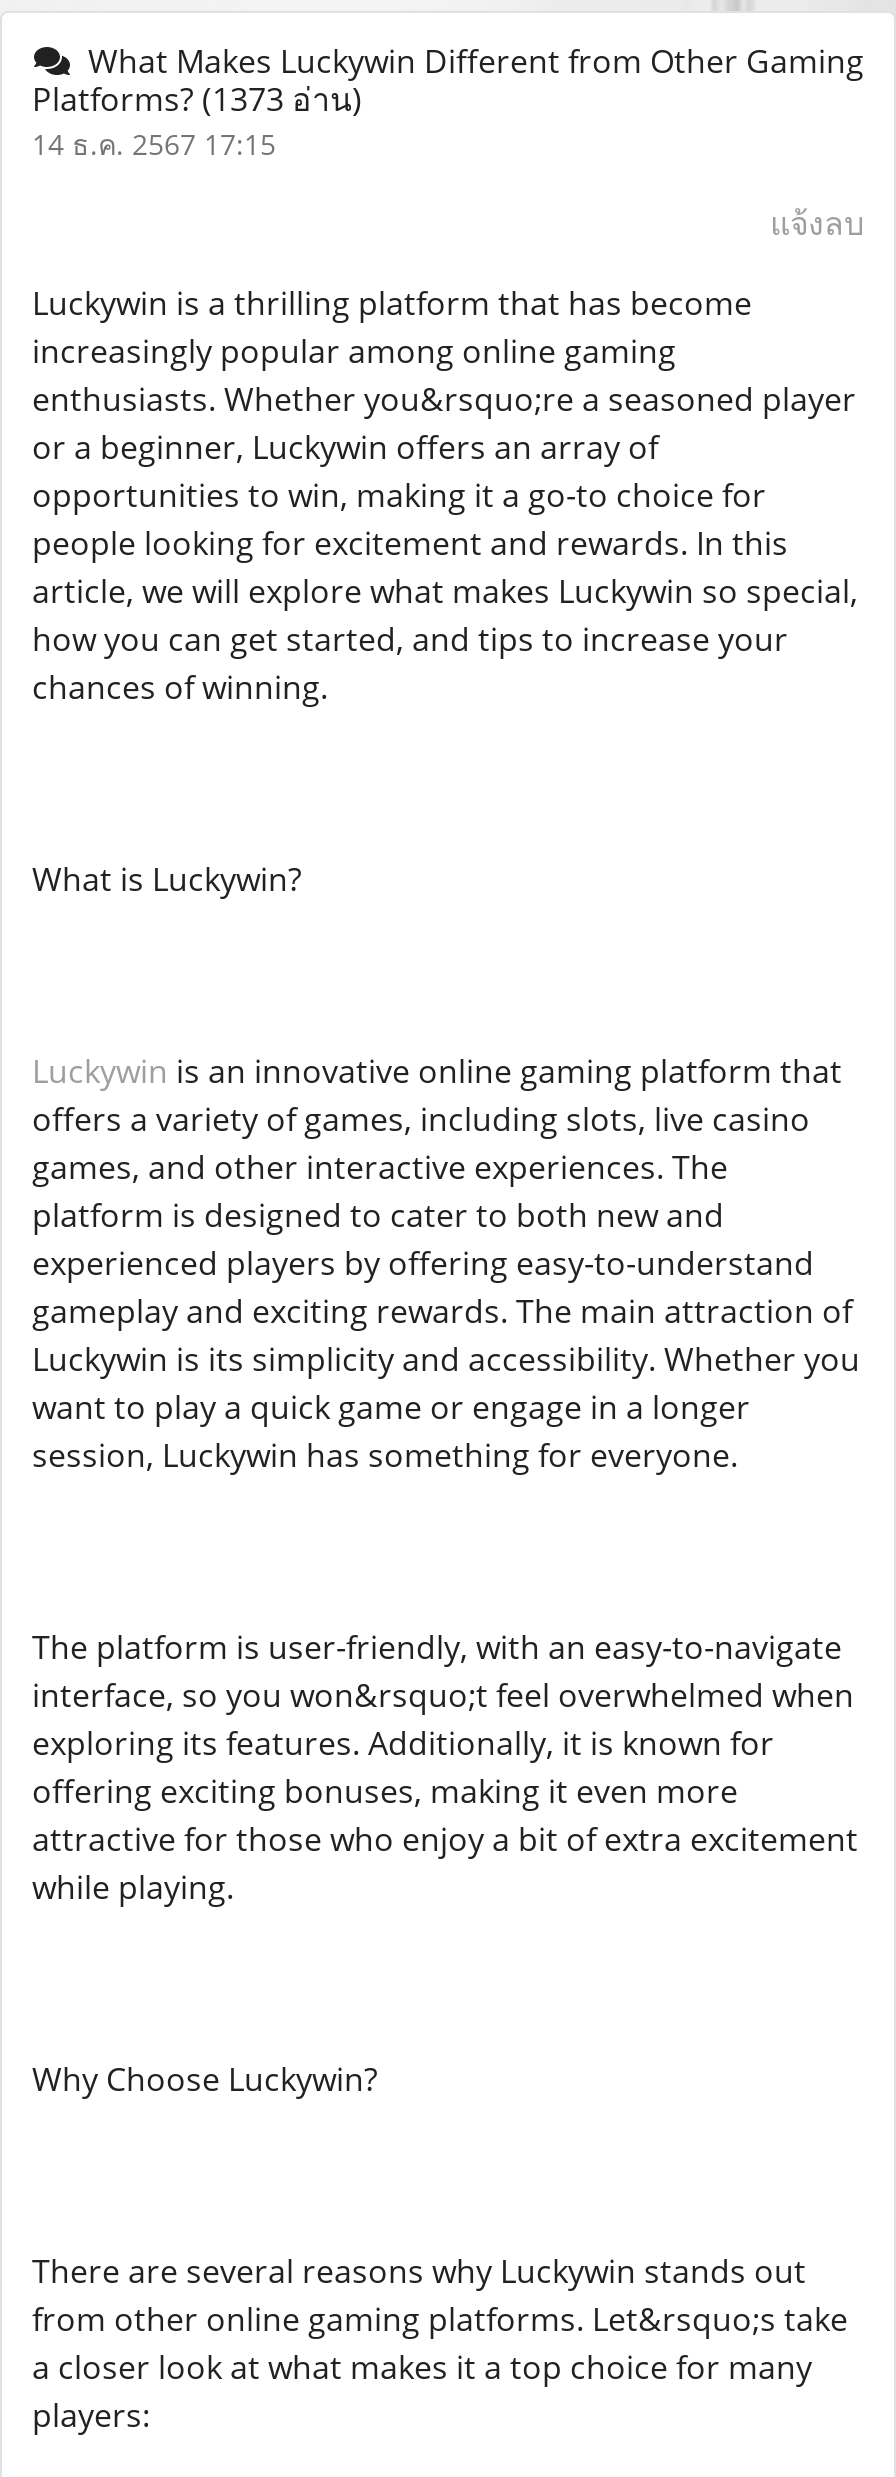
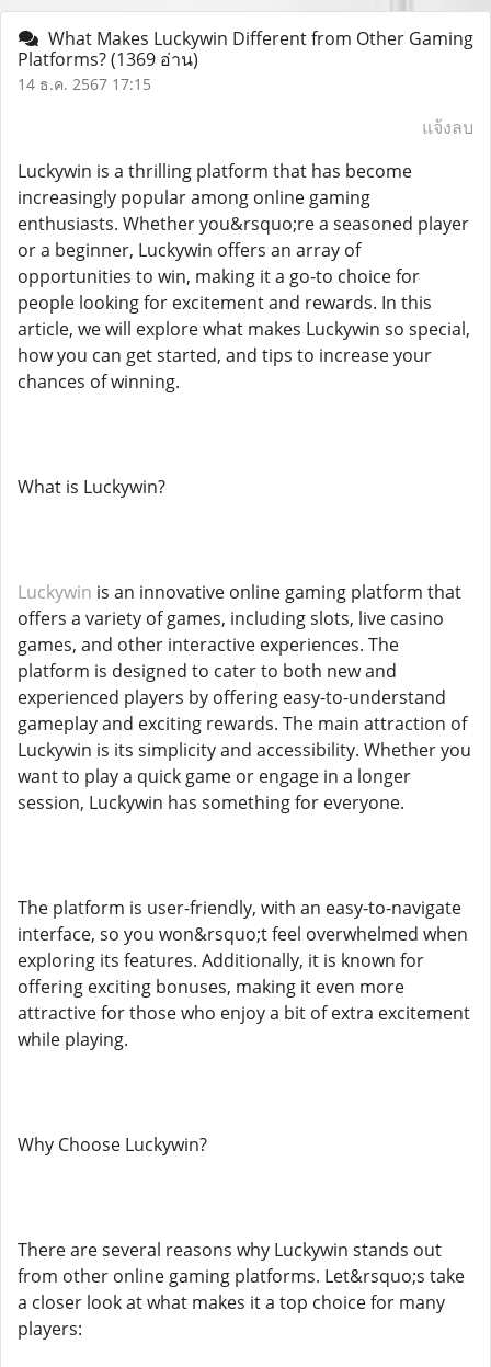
[32,77,362,121] Platforms? (1373 อ่าน) -> [18,47,198,71] Platforms? (1369 อ่าน)

